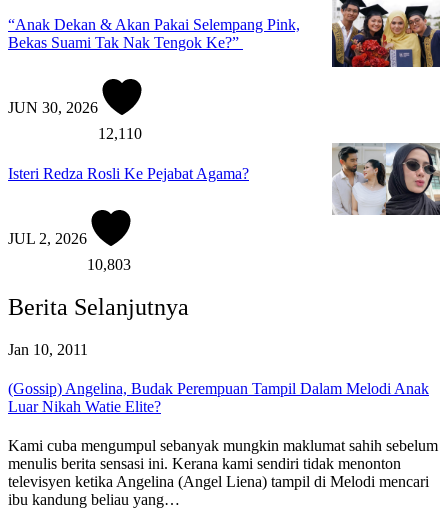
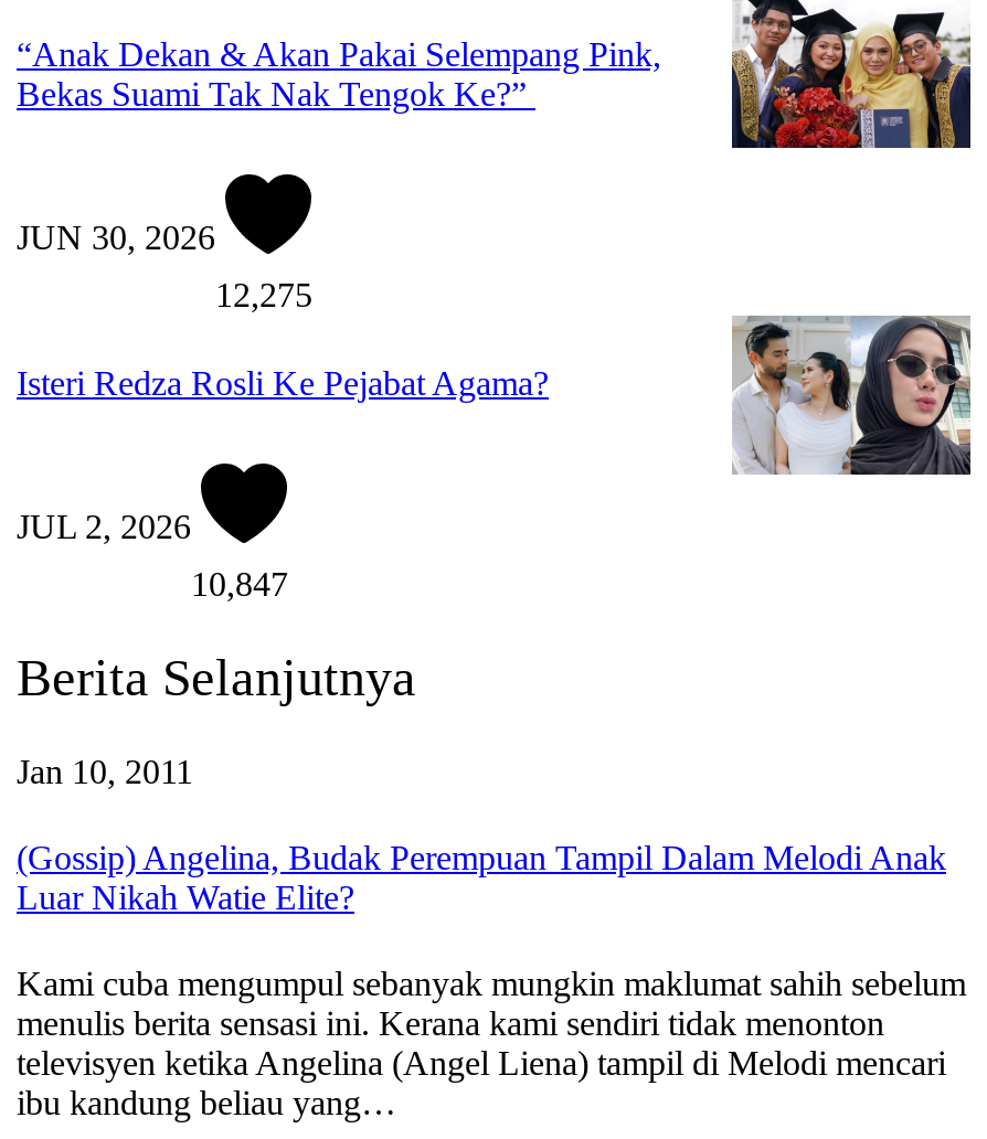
[98,125,142,142] 12,110 -> [215,277,312,314] 12,275
[87,256,131,273] 10,803 -> [191,565,288,602] 10,847

